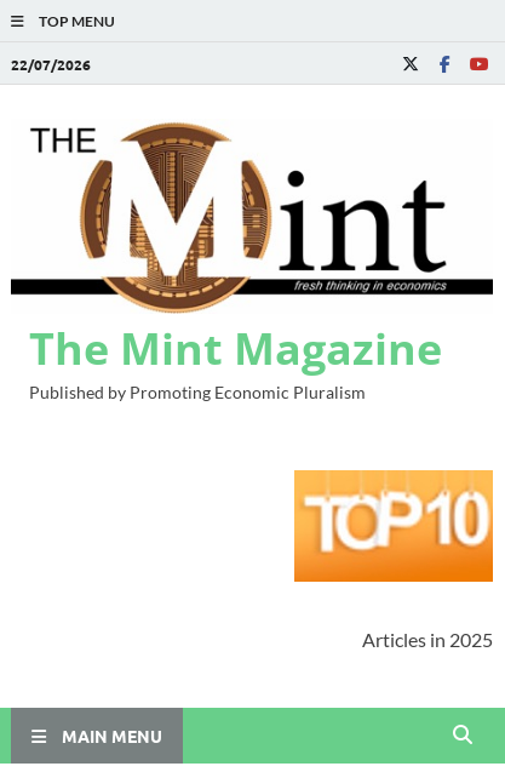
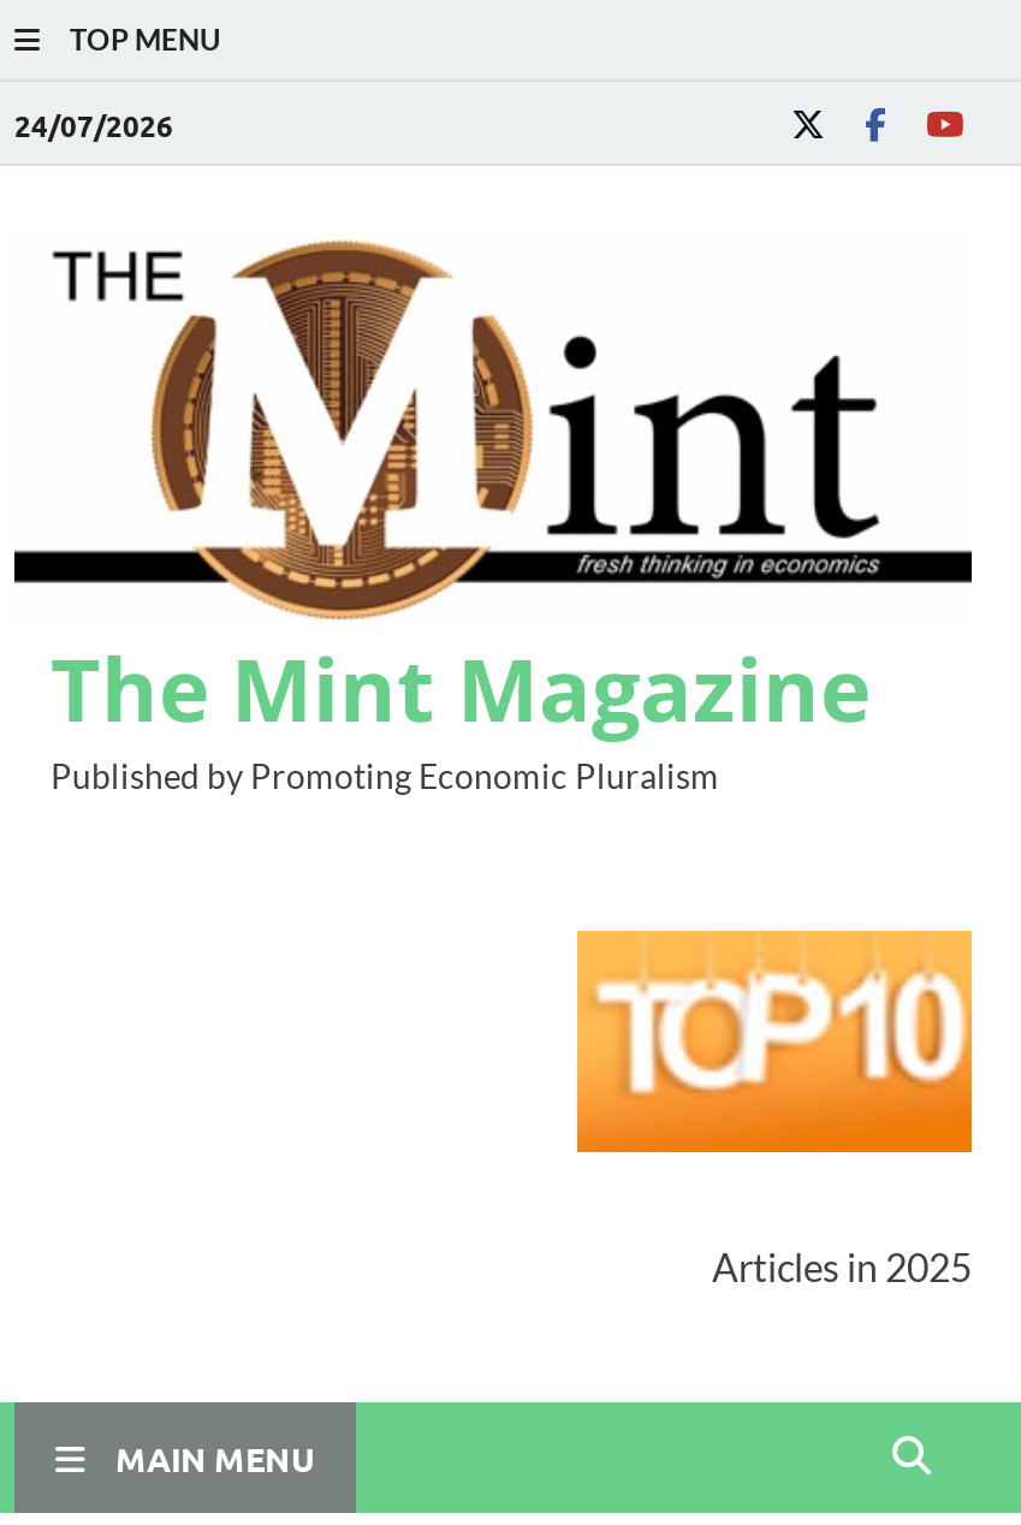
[11,54,91,73] 22/07/2026 -> [14,105,173,143] 24/07/2026

